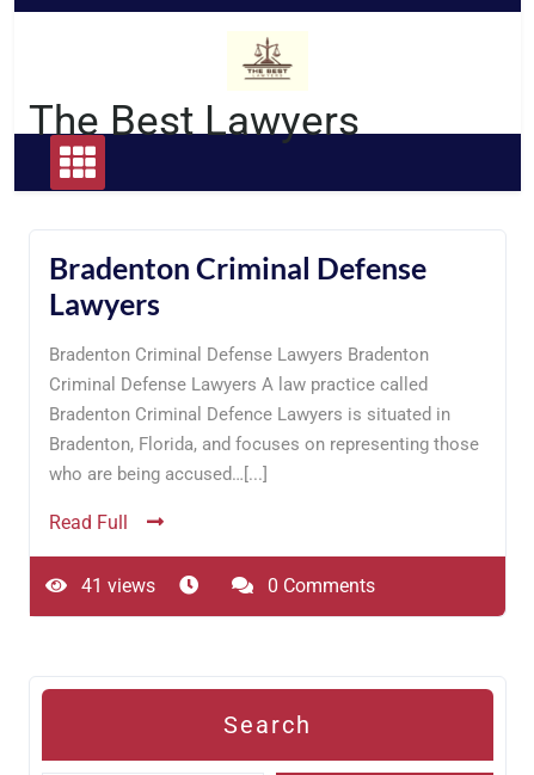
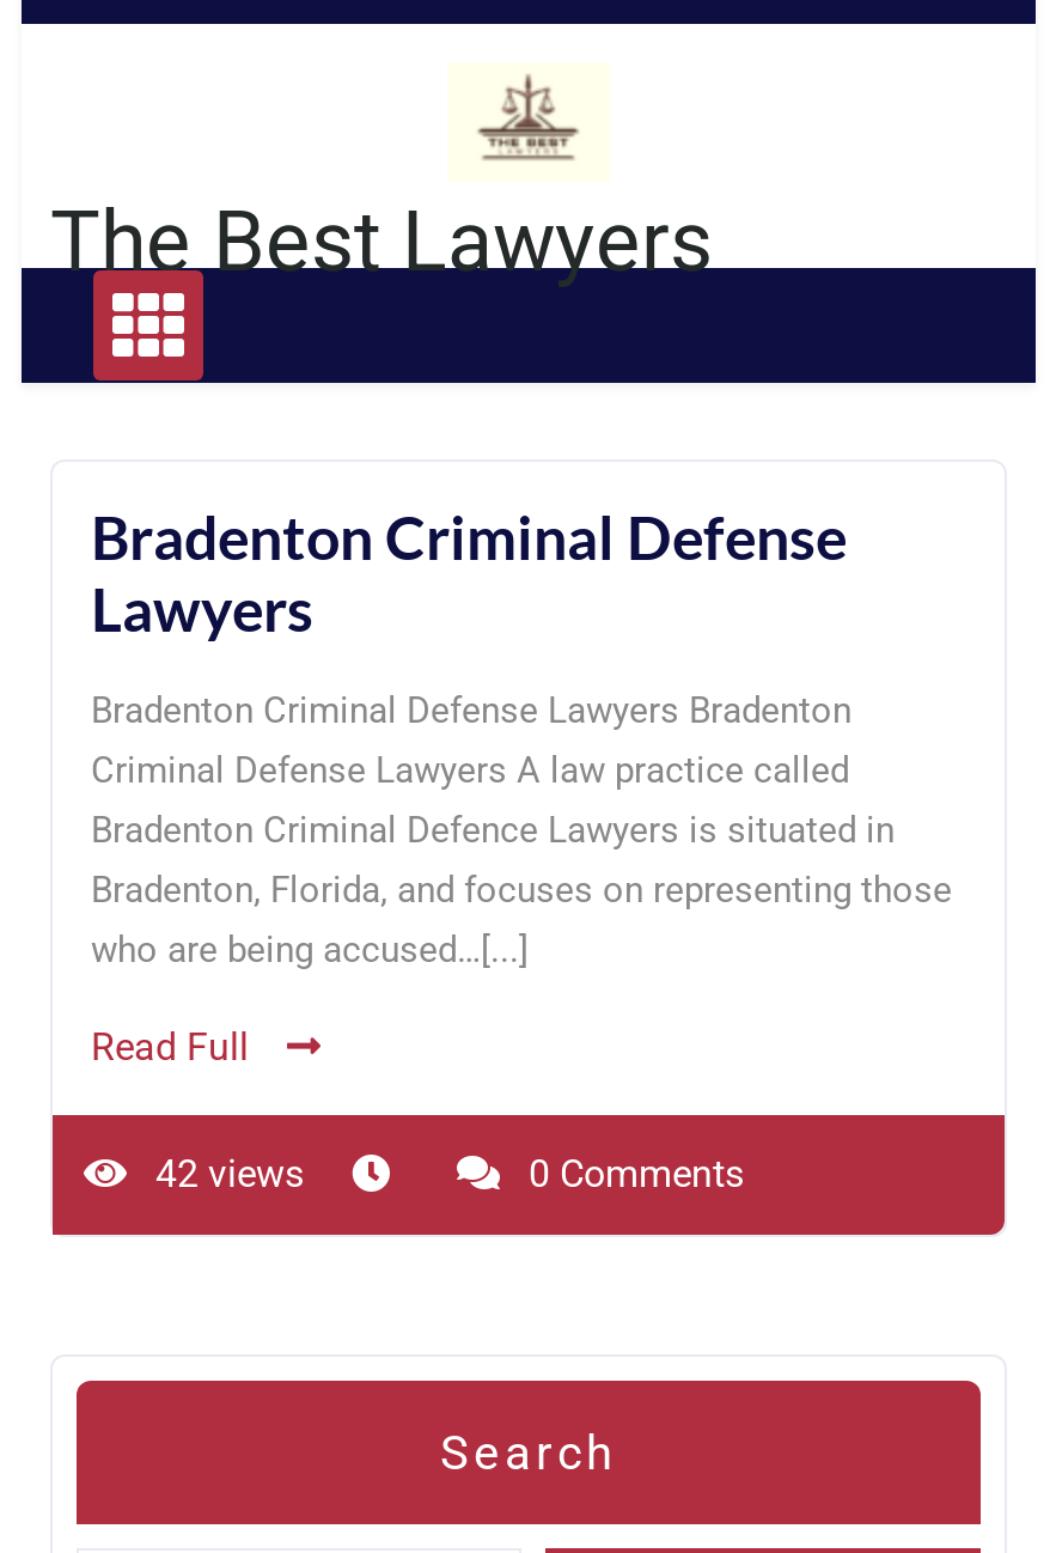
[76,574,155,597] 41 views -> [146,1151,304,1196] 42 views

